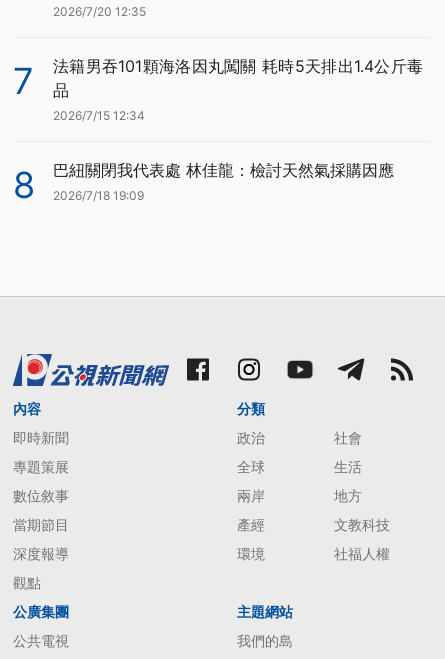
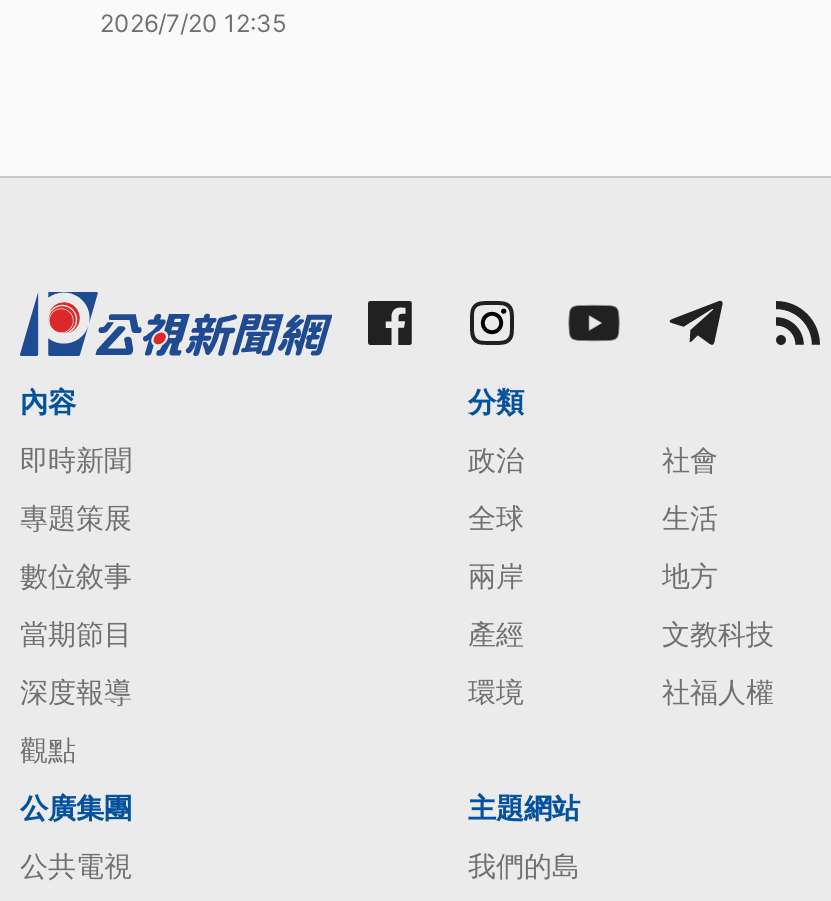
[13,56,423,207] 7 | 法籍男吞101顆海洛因丸闖關 耗時5天排出1.4公斤毒 | 品 | 2026/7/15 12:34 | 8 | 巴紐關閉我代表處 林佳龍：檢討天然氣採購因應 | 2026/7/18 19:09 -> none

